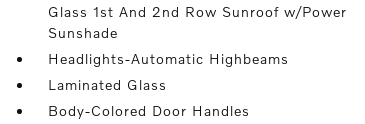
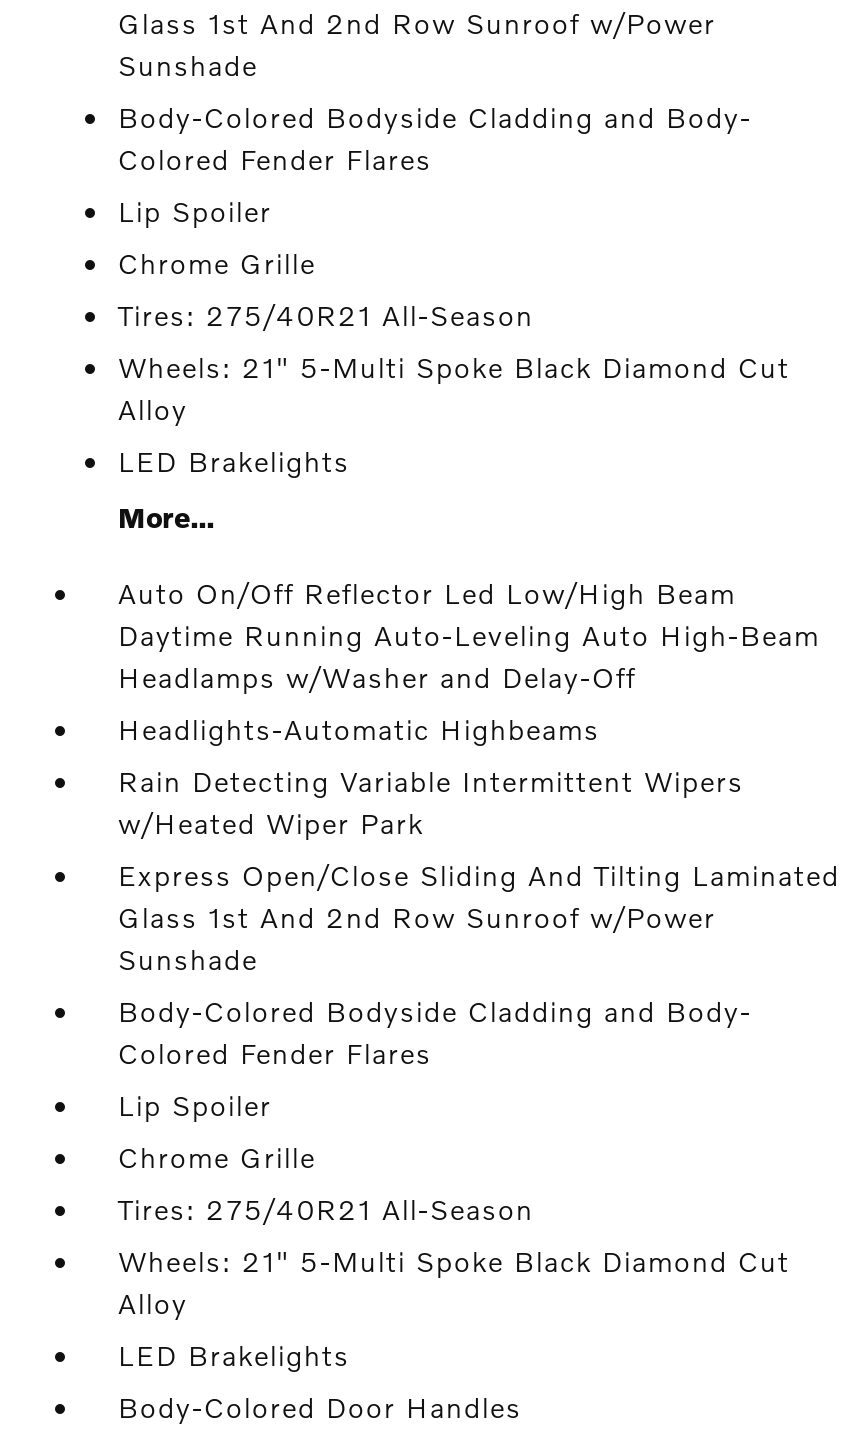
none -> [118,100,820,694] Body-Colored Bodyside Cladding and Body- | Colored Fender Flares | Lip Spoiler | Chrome Grille | Tires: 275/40R21 All-Season | Wheels: 21" 5-Multi Spoke Black Diamond Cut | Alloy | LED Brakelights | More... | Auto On/Off Reflector Led Low/High Beam | Daytime Running Auto-Leveling Auto High-Beam | Headlamps w/Washer and Delay-Off
[48,76,167,93] Laminated Glass -> [118,764,840,1372] Rain Detecting Variable Intermittent Wipers | w/Heated Wiper Park | Express Open/Close Sliding And Tilting Laminated | Glass 1st And 2nd Row Sunroof w/Power | Sunshade | Body-Colored Bodyside Cladding and Body- | Colored Fender Flares | Lip Spoiler | Chrome Grille | Tires: 275/40R21 All-Season | Wheels: 21" 5-Multi Spoke Black Diamond Cut | Alloy | LED Brakelights

